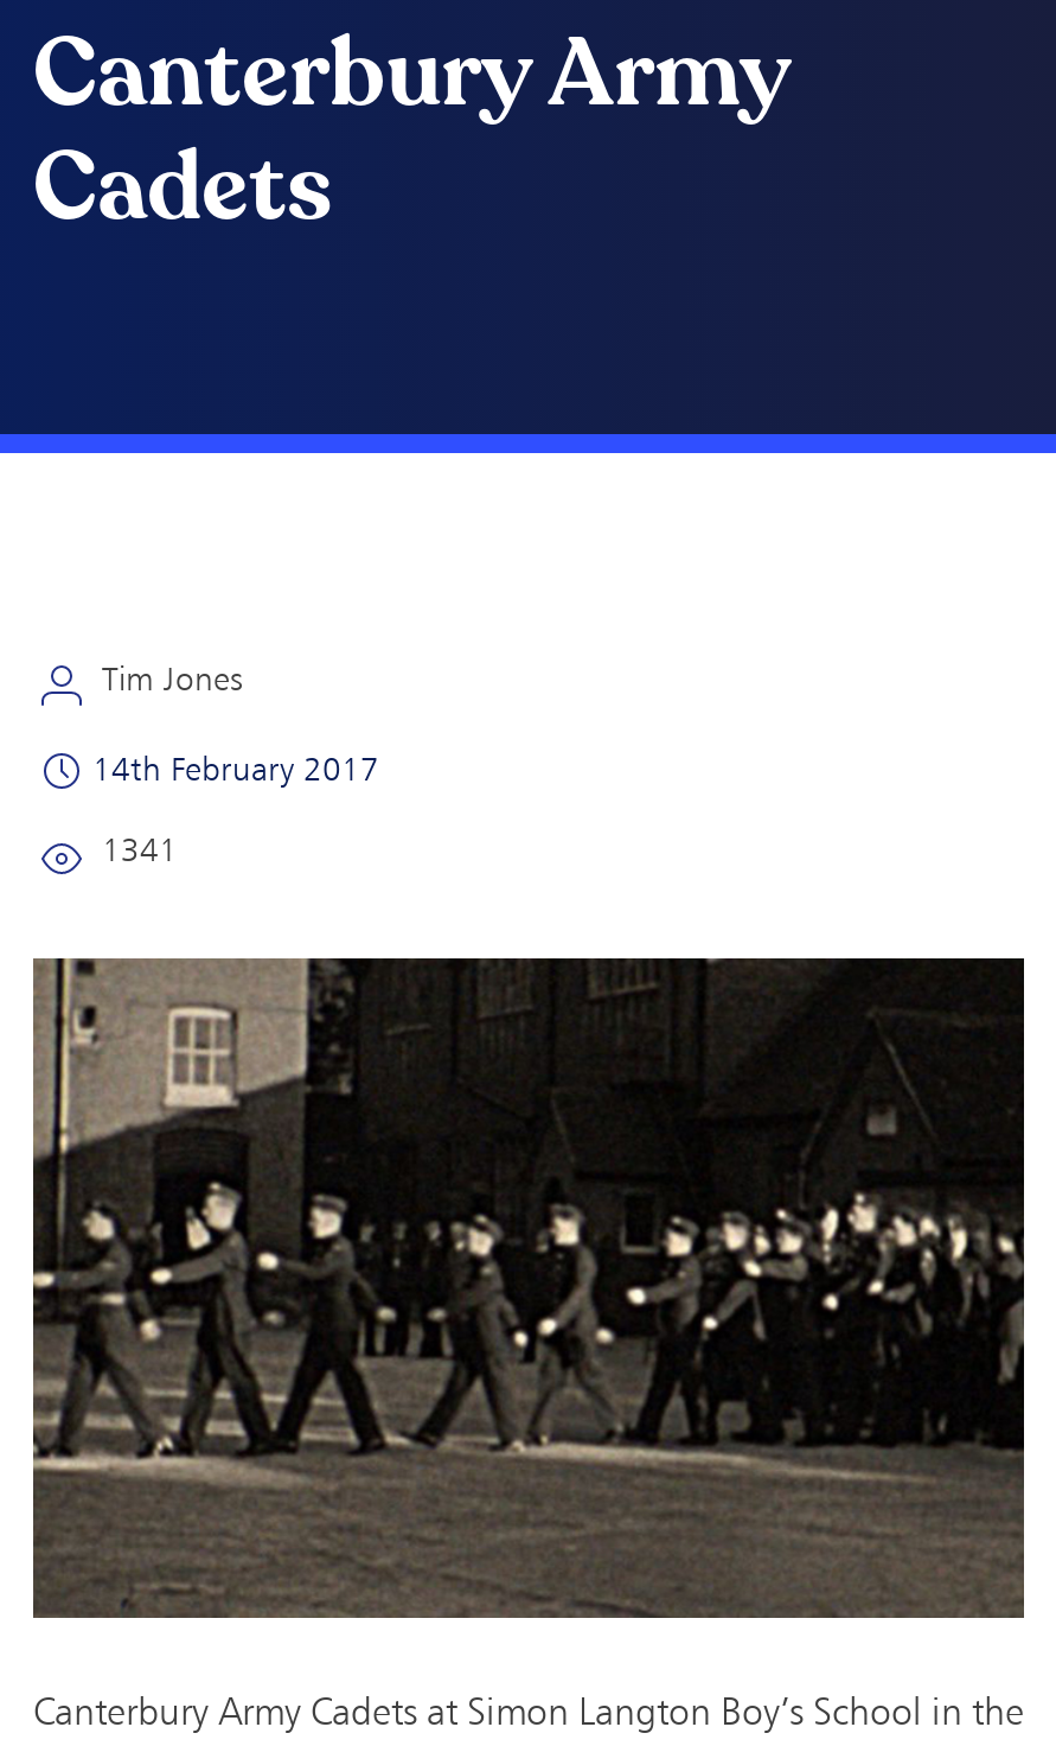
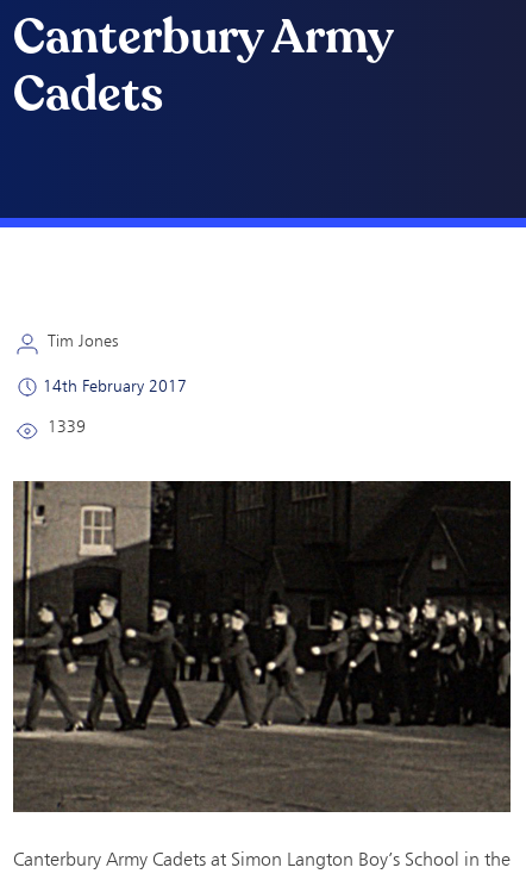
[102,831,178,872] 1341 -> [48,417,86,437] 1339

